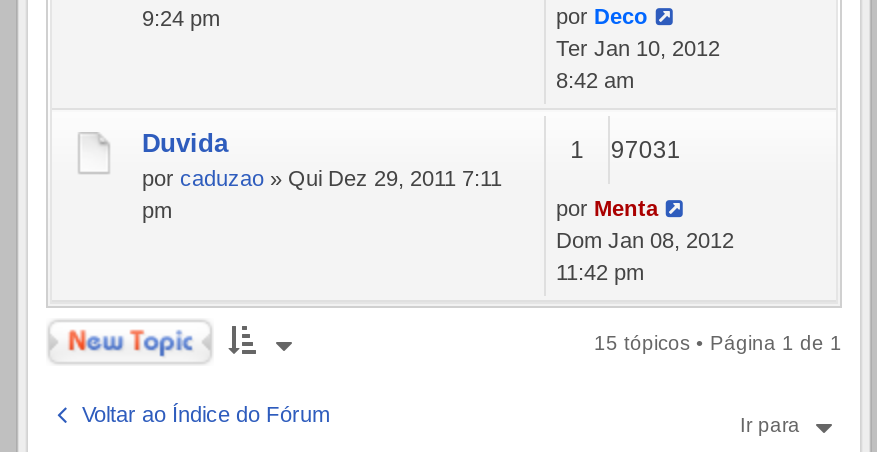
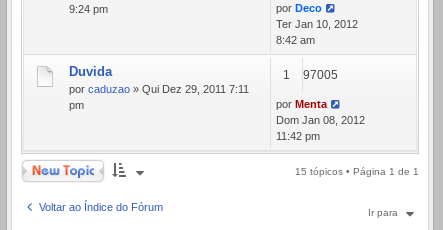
[570,136,681,164] 1 97031 -> [283,68,338,82] 1 97005

